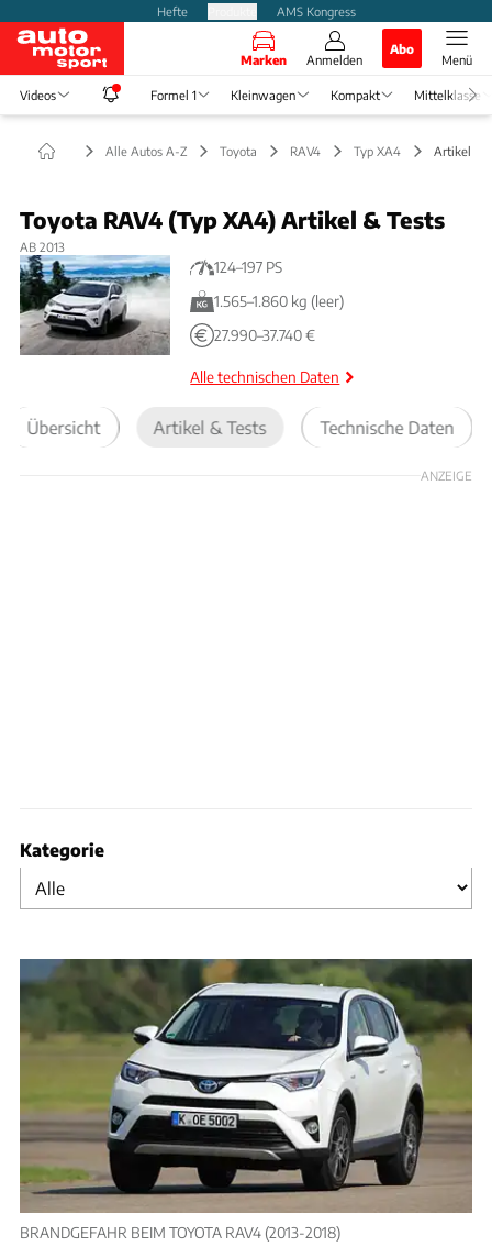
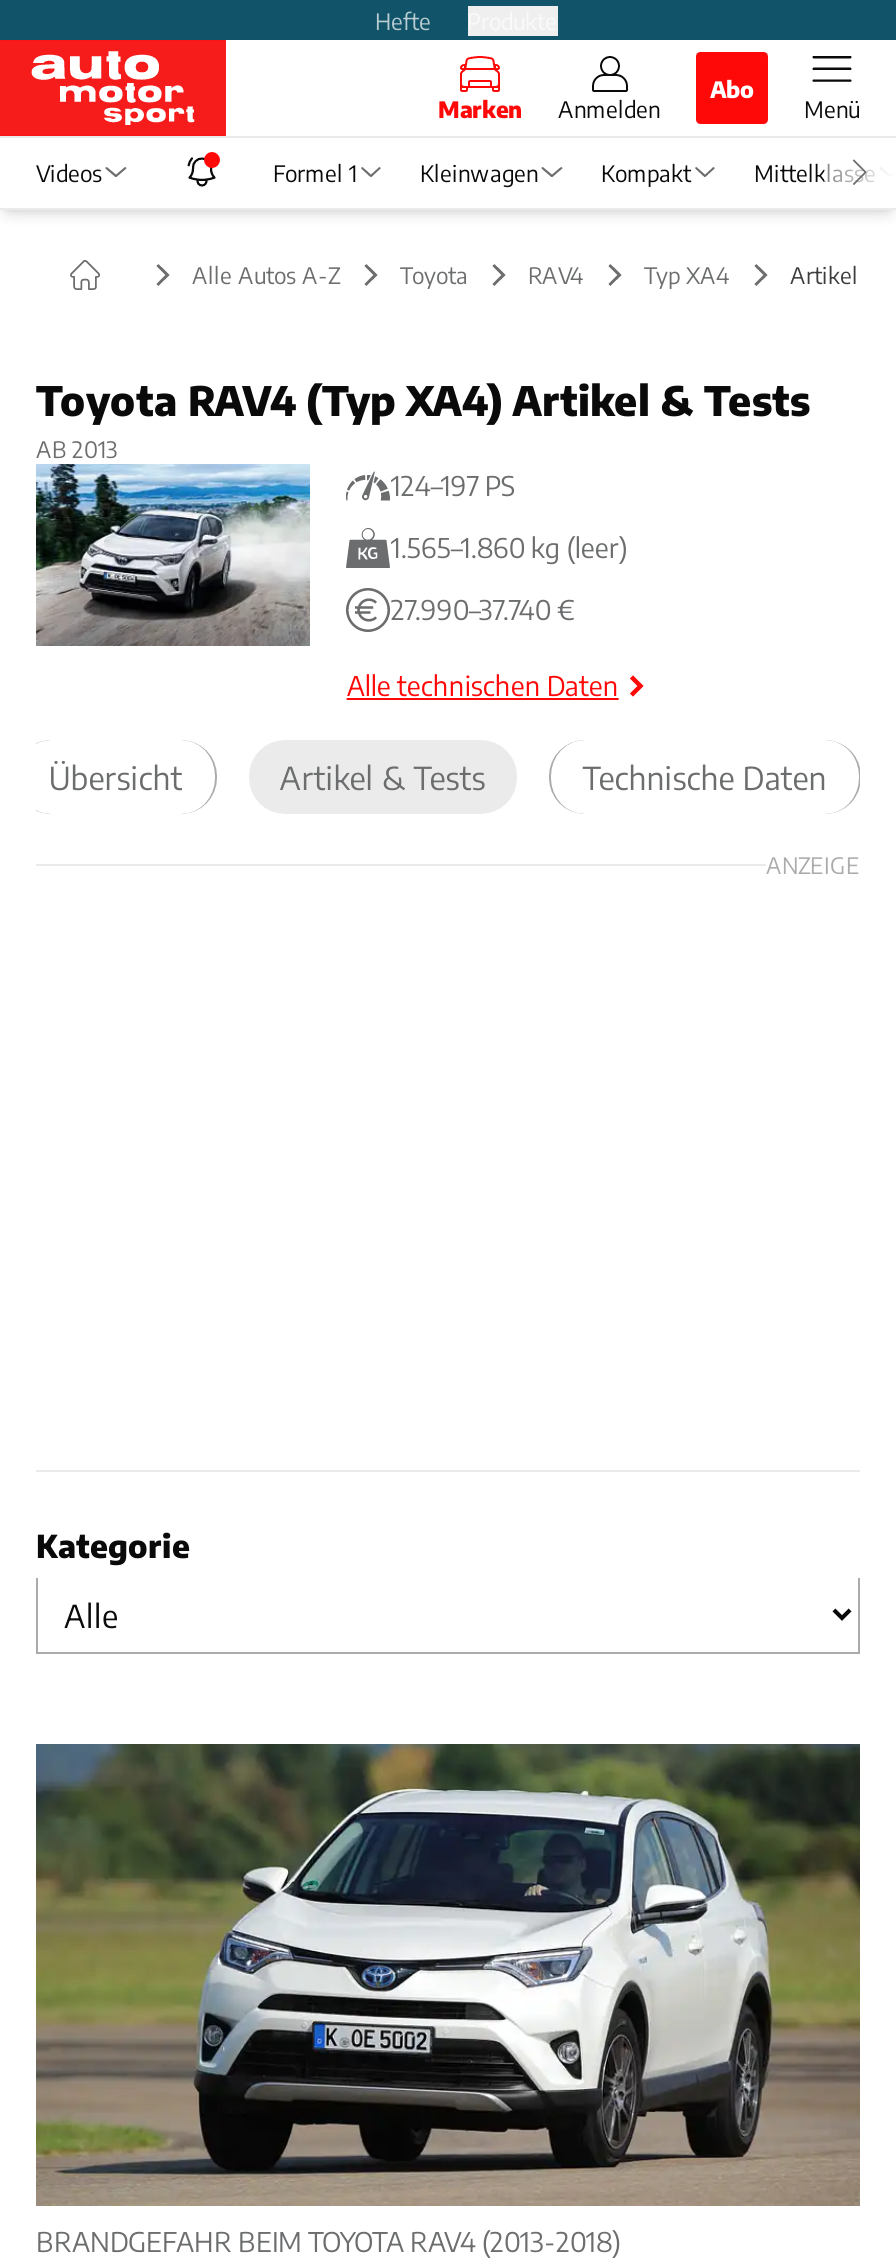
[276,3,355,18] AMS Kongress -> none

